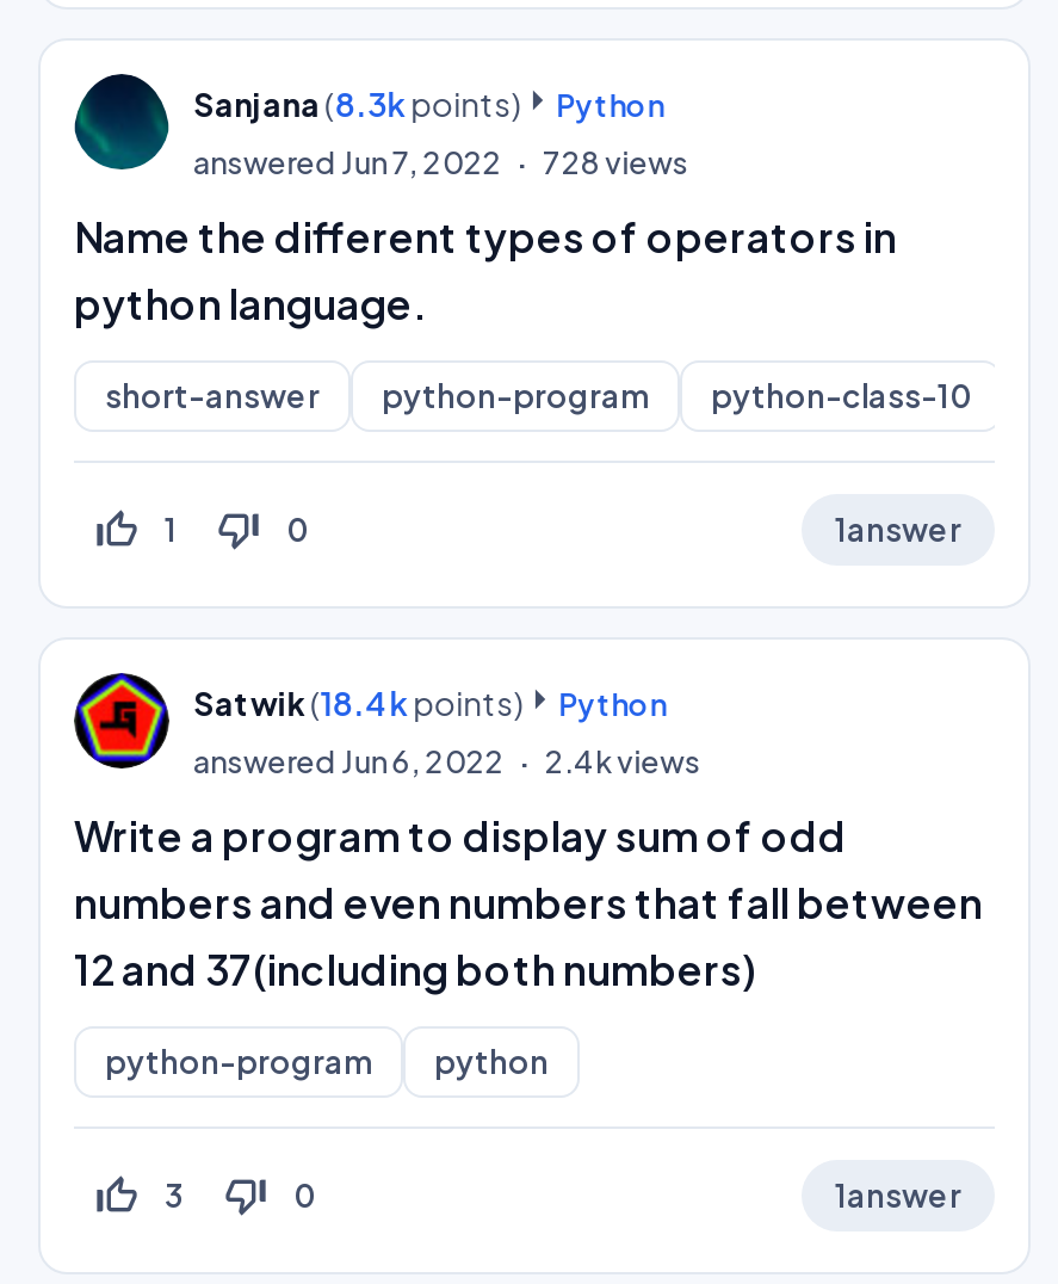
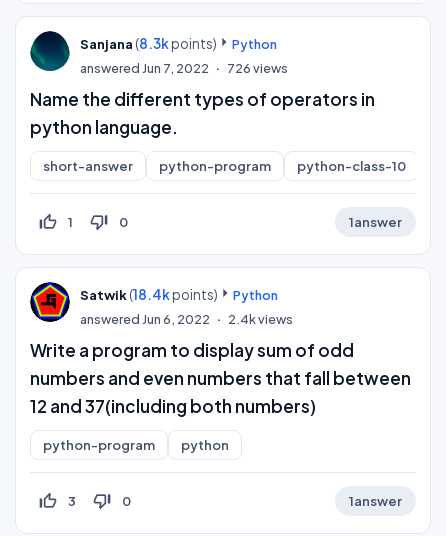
[193,143,689,181] answered Jun 7, 2022 728 views -> [80,60,288,76] answered Jun 7, 2022 726 views

